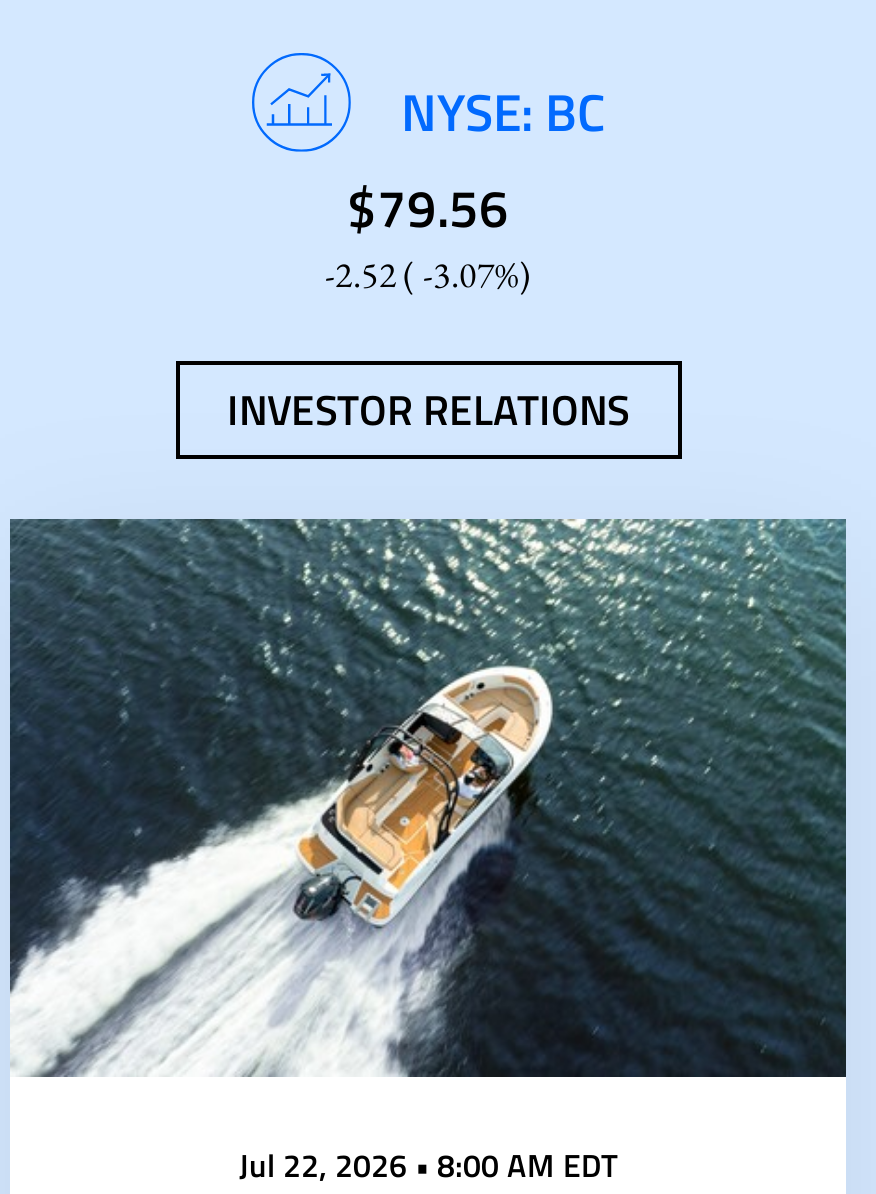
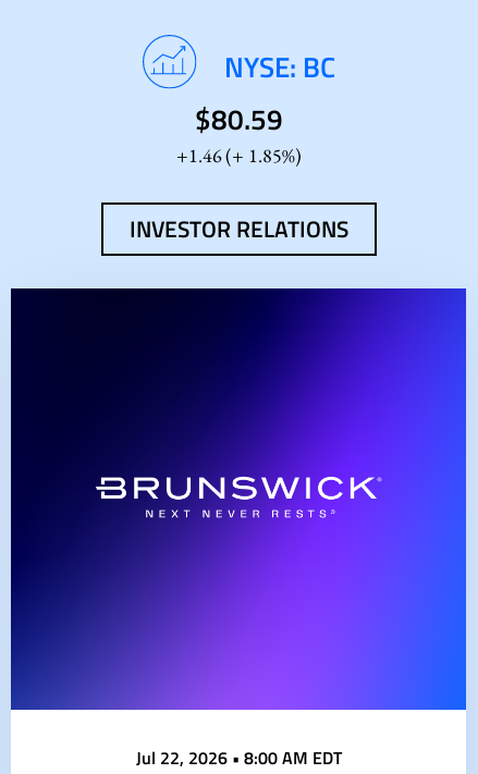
[325,169,531,297] $79.56 | -2.52 ( -3.07%) -> [188,98,301,168] $80.59 | 1.46 ( | 1.85%)
[10,517,848,1081] [image] -> [10,287,467,711] [image]

